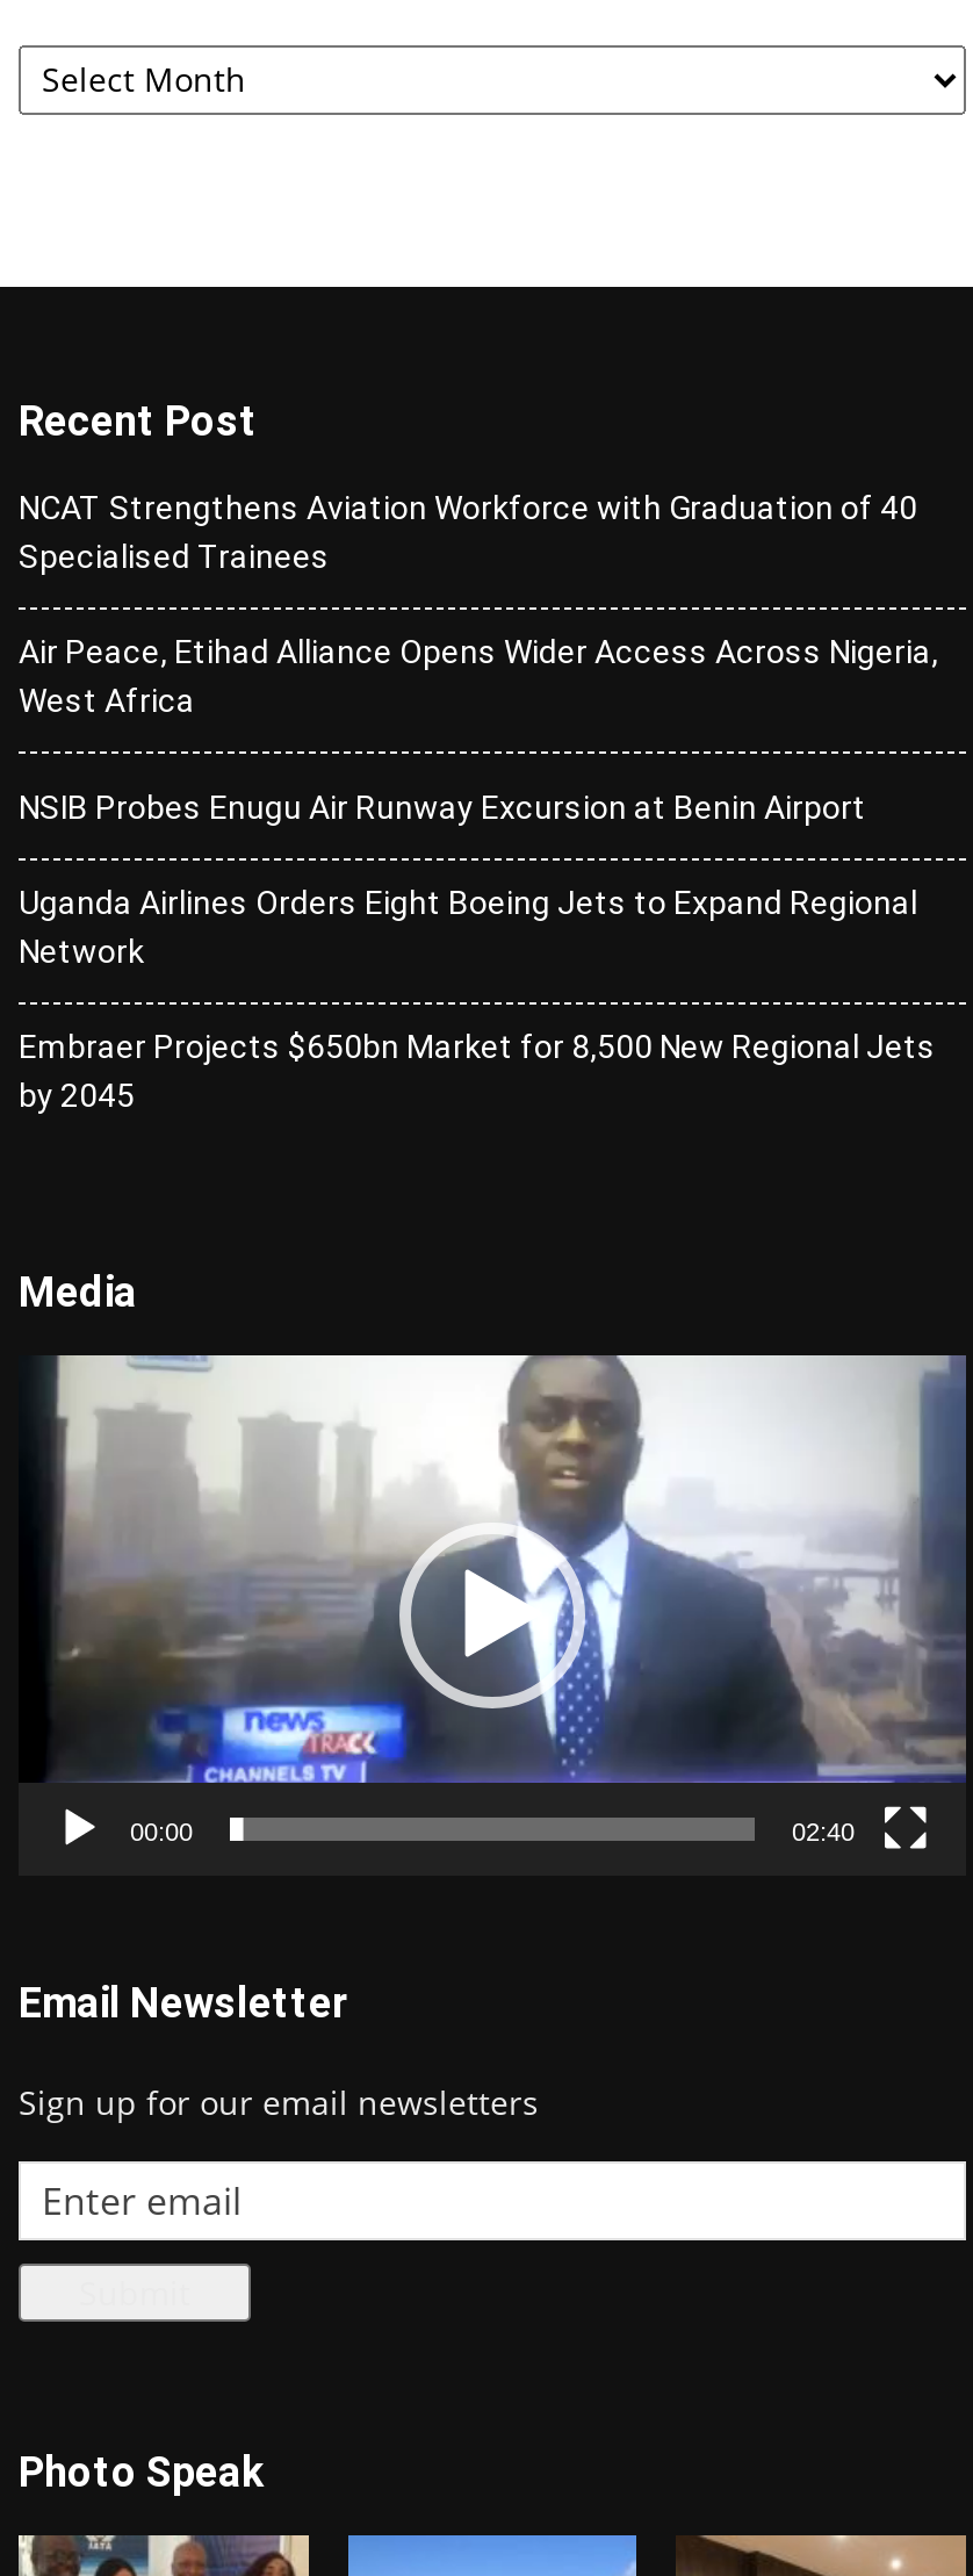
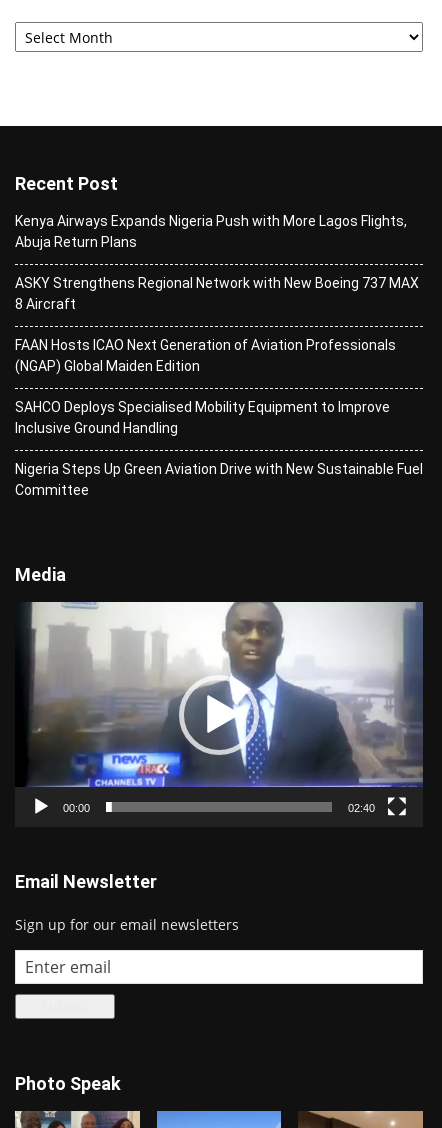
[19,489,917,575] NCAT Strengthens Aviation Workforce with Graduation of 40 | Specialised Trainees -> [15,213,407,250] Kenya Airways Expands Nigeria Push with More Lagos Flights, | Abuja Return Plans
[19,633,938,719] Air Peace, Etihad Alliance Opens Wider Access Across Nigeria, | West Africa -> [15,275,419,312] ASKY Strengthens Regional Network with New Boeing 737 MAX | 8 Aircraft
[19,788,866,826] NSIB Probes Enugu Air Runway Excursion at Benin Airport -> [15,337,396,374] FAAN Hosts ICAO Next Generation of Aviation Professionals | (NGAP) Global Maiden Edition
[19,884,917,970] Uganda Airlines Orders Eight Boeing Jets to Expand Regional | Network -> [15,399,390,436] SAHCO Deploys Specialised Mobility Equipment to Improve | Inclusive Ground Handling
[19,1028,936,1114] Embraer Projects $650bn Market for 8,500 New Regional Jets | by 2045 -> [15,461,423,498] Nigeria Steps Up Green Aviation Drive with New Sustainable Fuel | Committee

